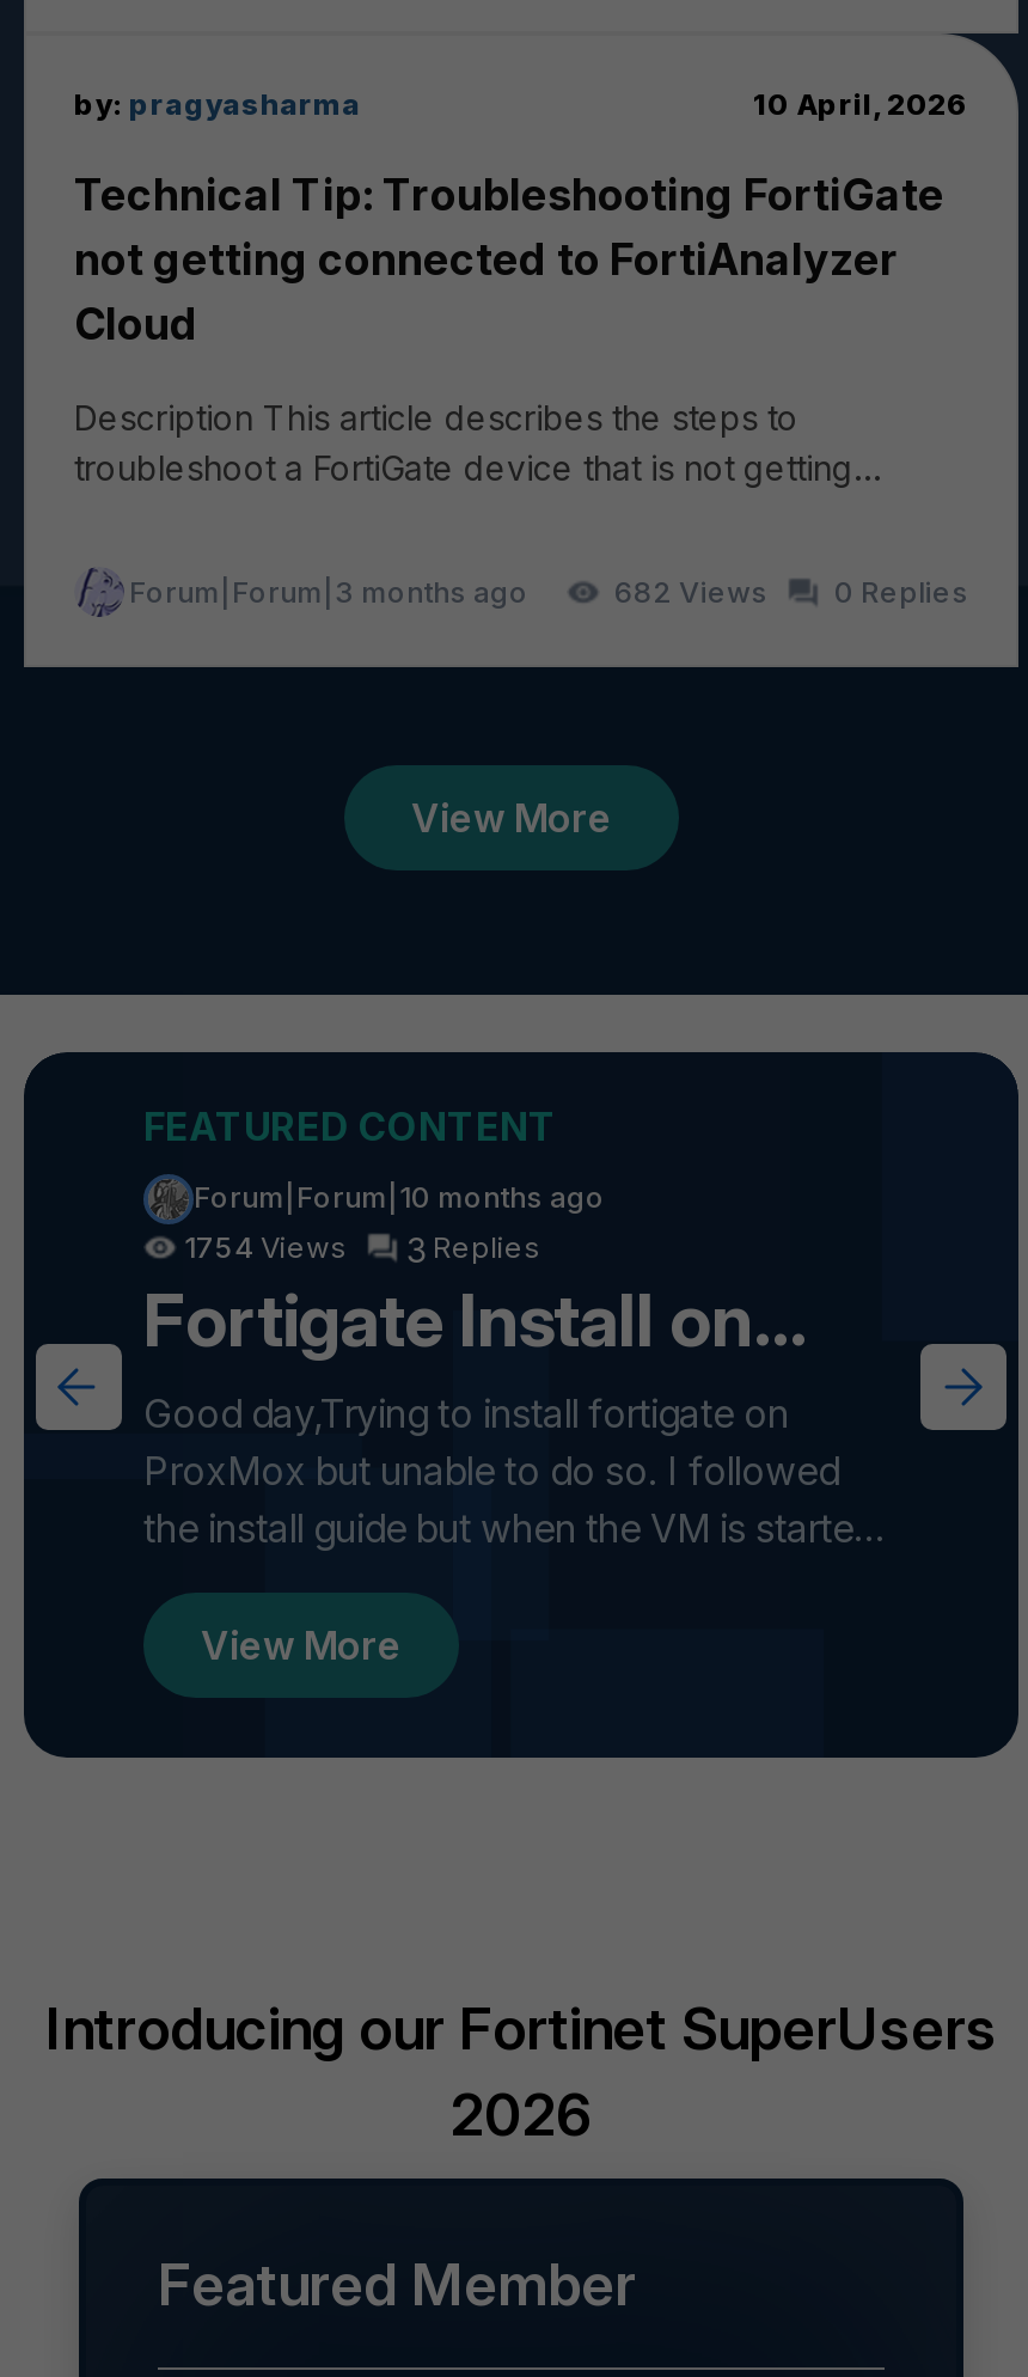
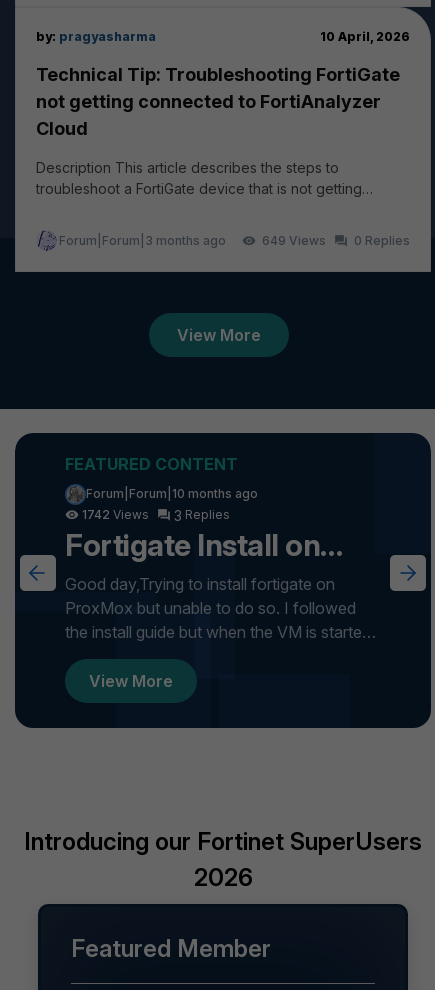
[614,573,672,609] 682 -> [262,233,286,248] 649
[184,1230,253,1266] 1754 -> [82,507,110,522] 1742

